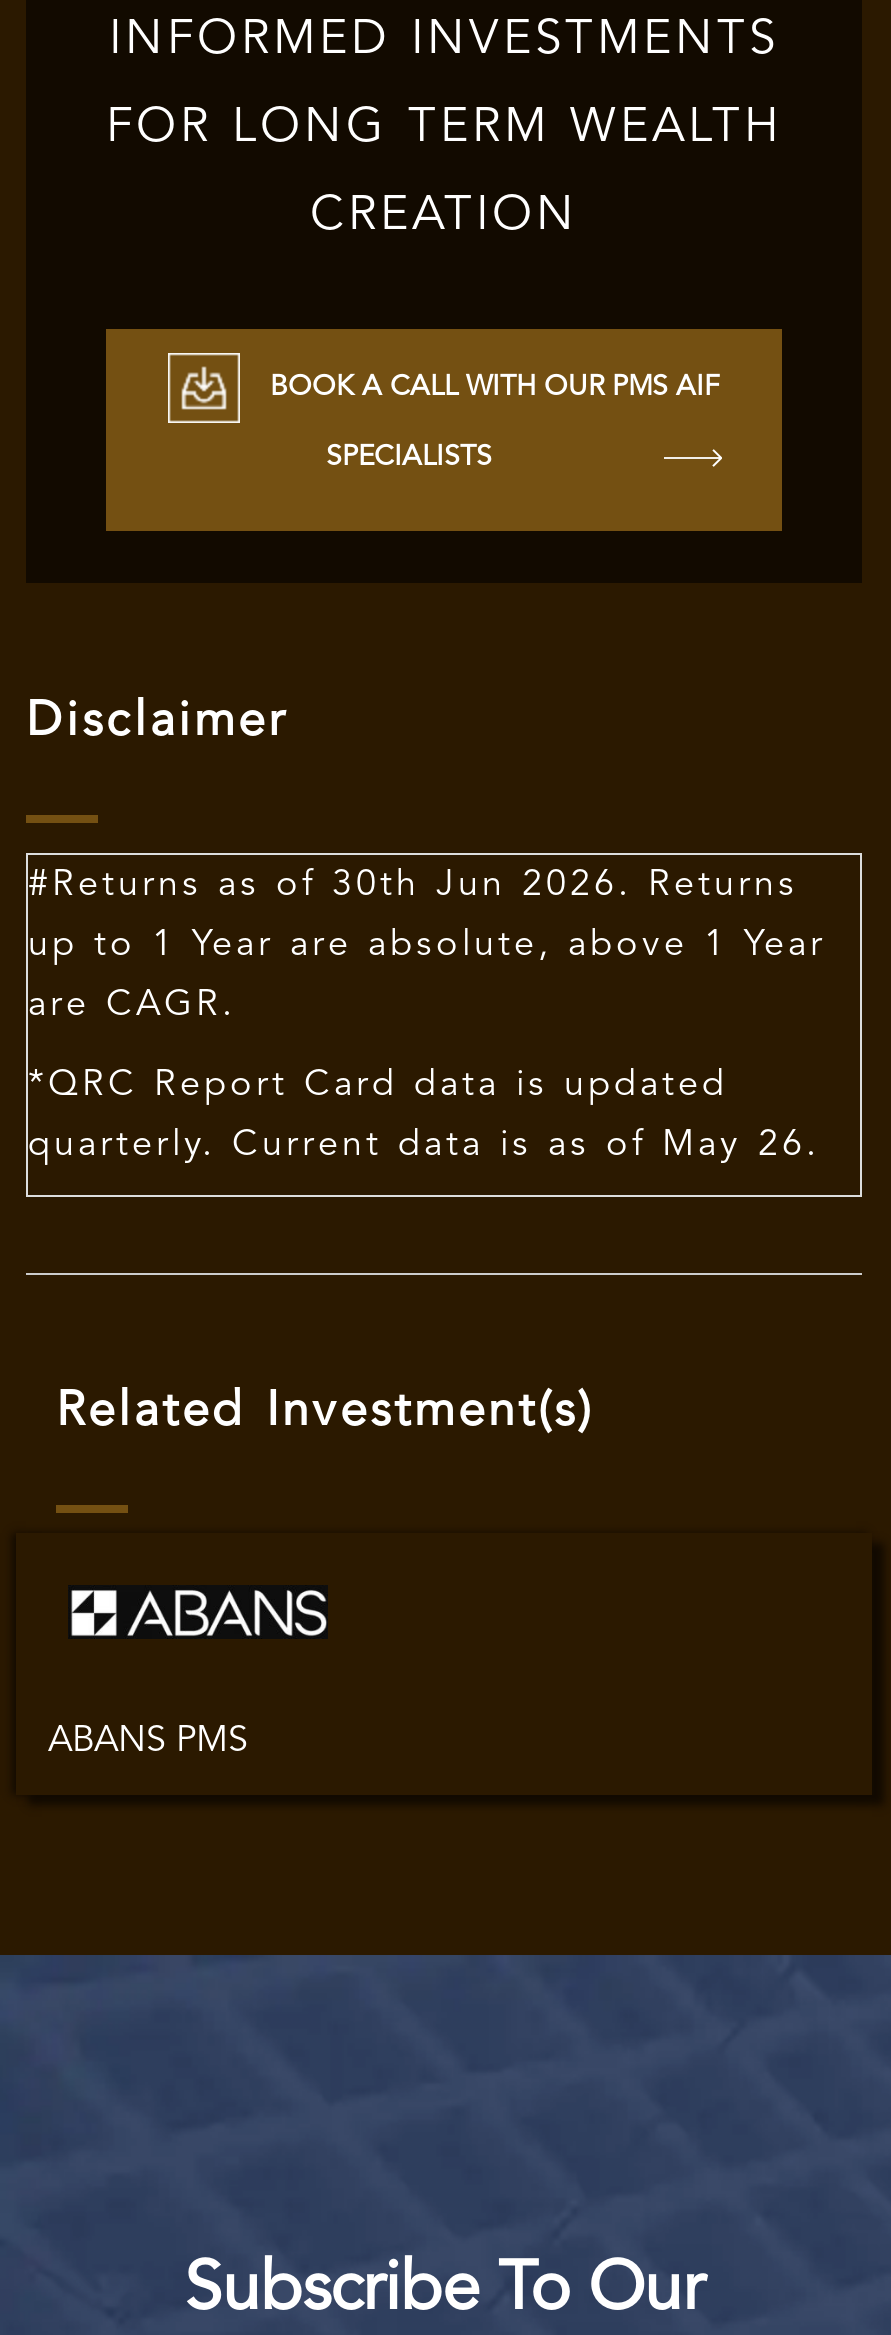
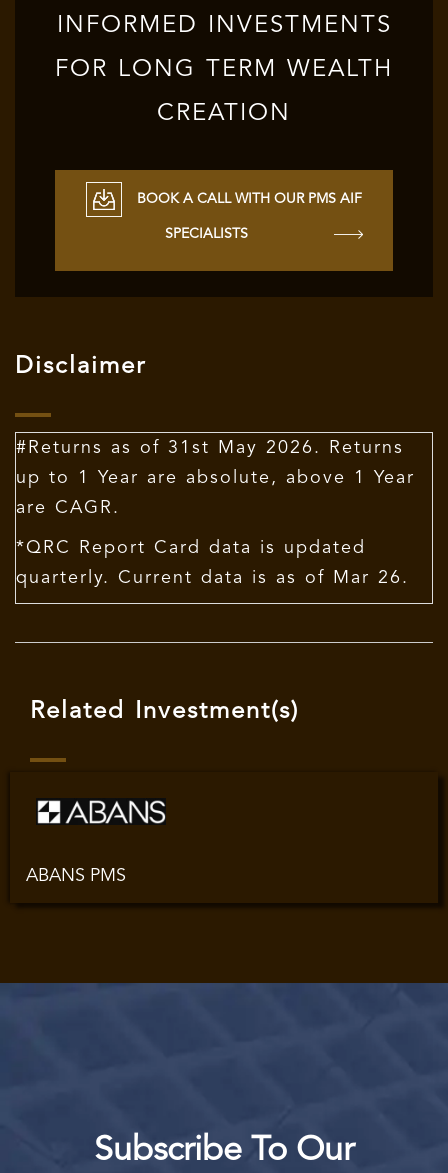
[28,868,798,904] #Returns as of 30th Jun 2026. Returns -> [16,439,404,457] #Returns as of 31st May 2026. Returns
[28,1128,820,1164] quarterly. Current data is as of May 26. -> [16,569,409,587] quarterly. Current data is as of Mar 26.

